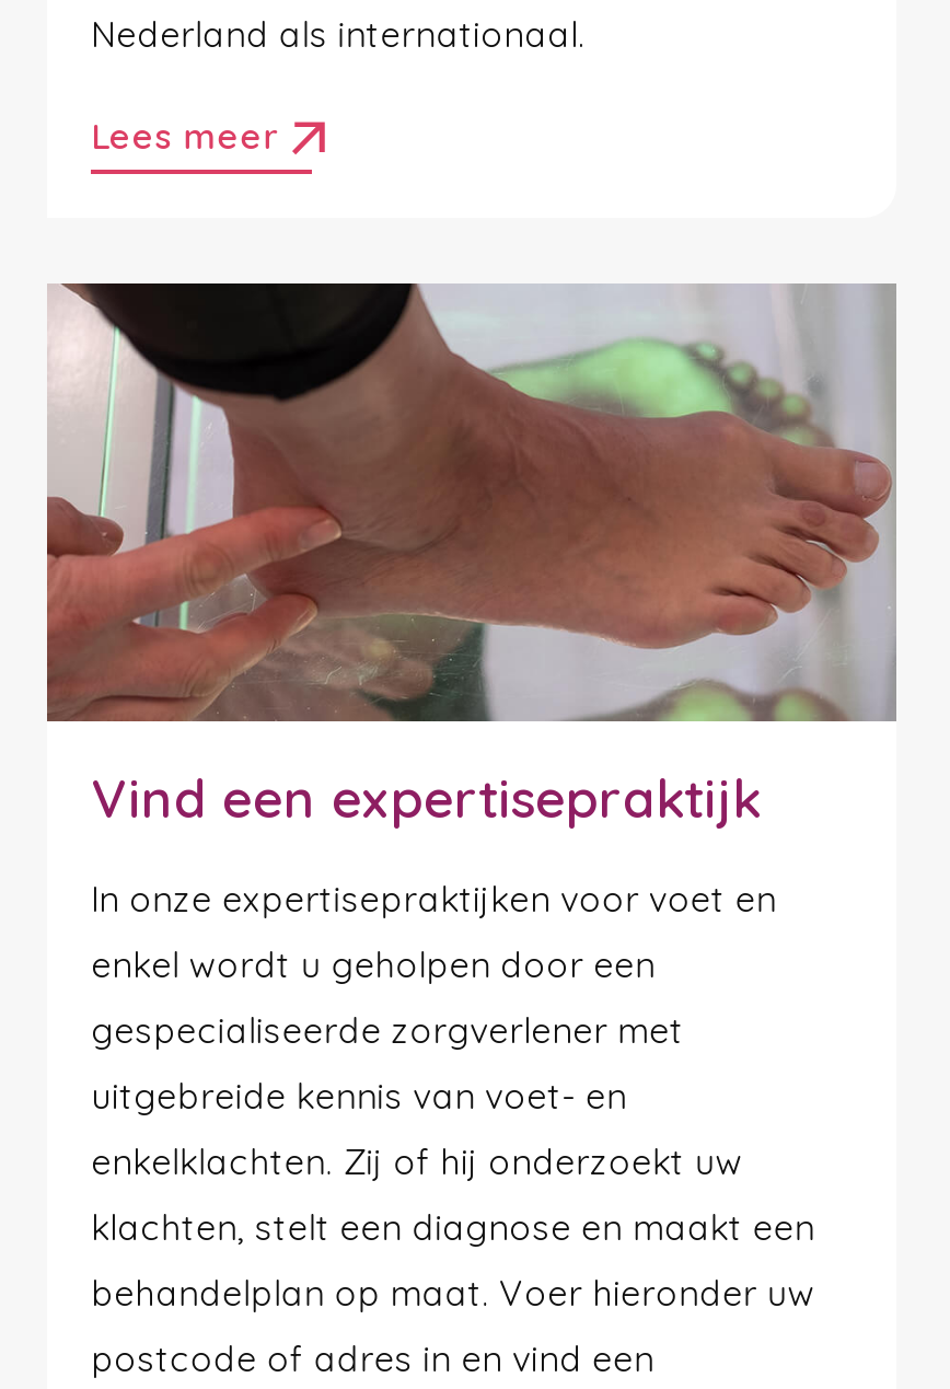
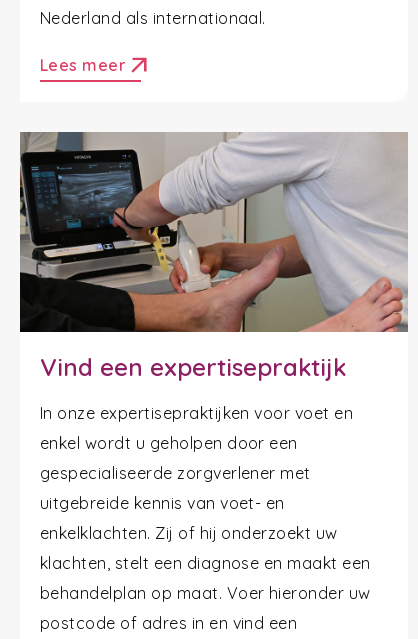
[45,283,894,724] [image] -> [19,132,407,333] [image]

